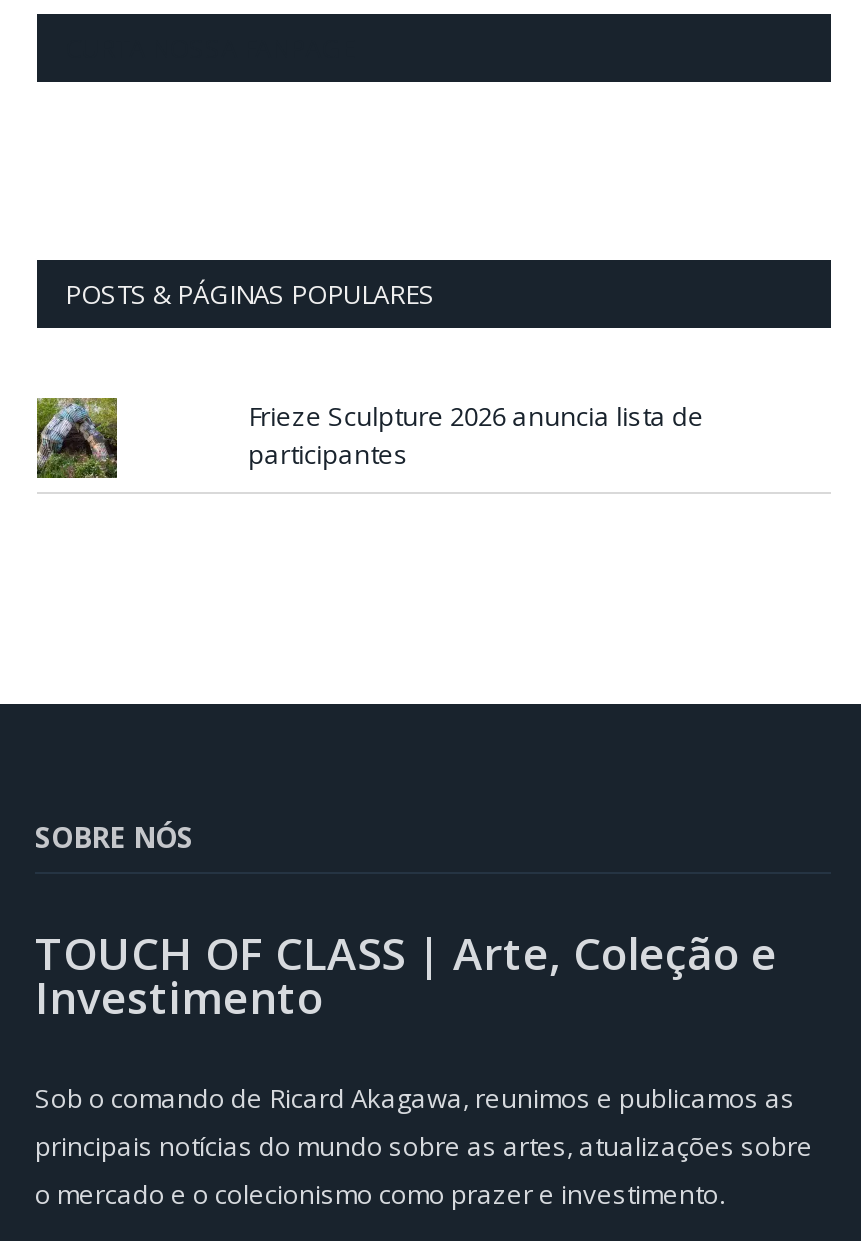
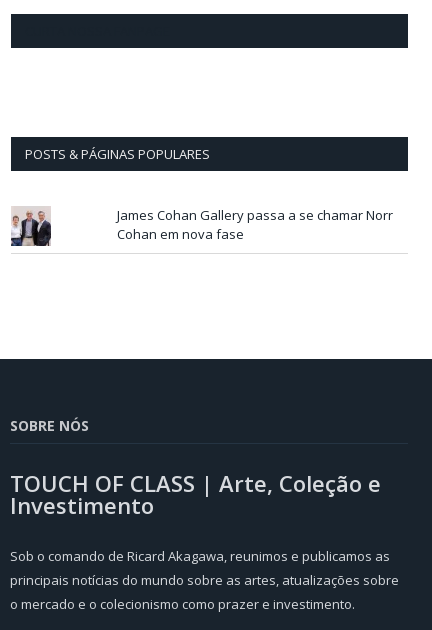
[35,396,119,478] [image] -> [11,206,51,246] [image]
[248,397,704,471] Frieze Sculpture 2026 anuncia lista de | participantes -> [117,205,393,242] James Cohan Gallery passa a se chamar Norr | Cohan em nova fase

